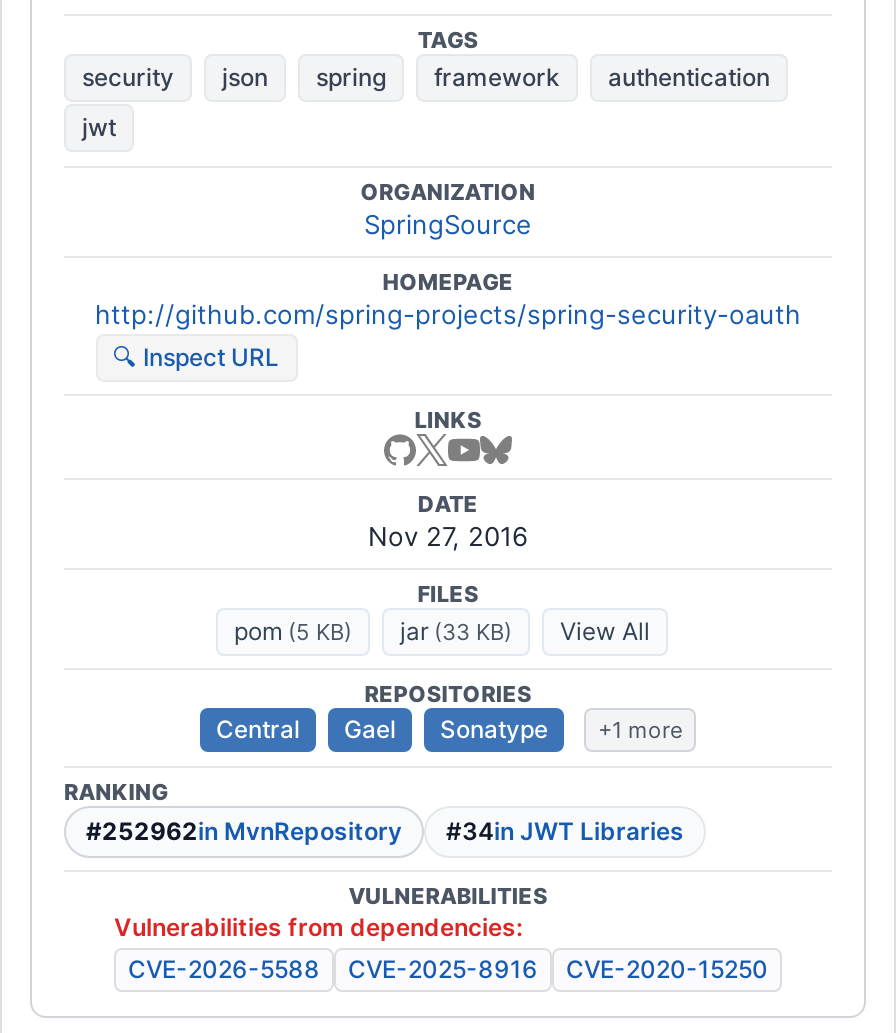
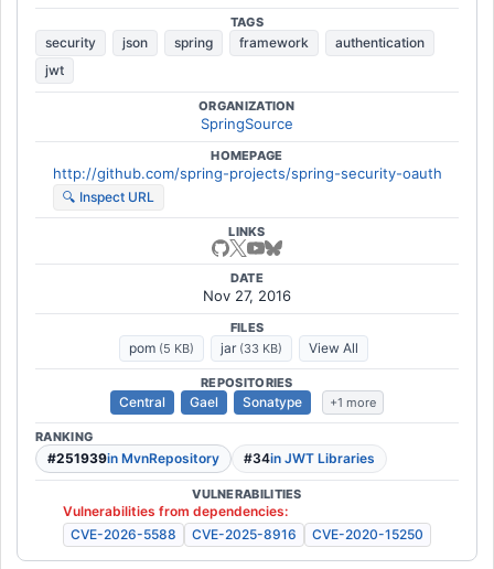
[86,816,402,846] #252962in MvnRepository -> [47,450,219,466] #251939in MvnRepository

